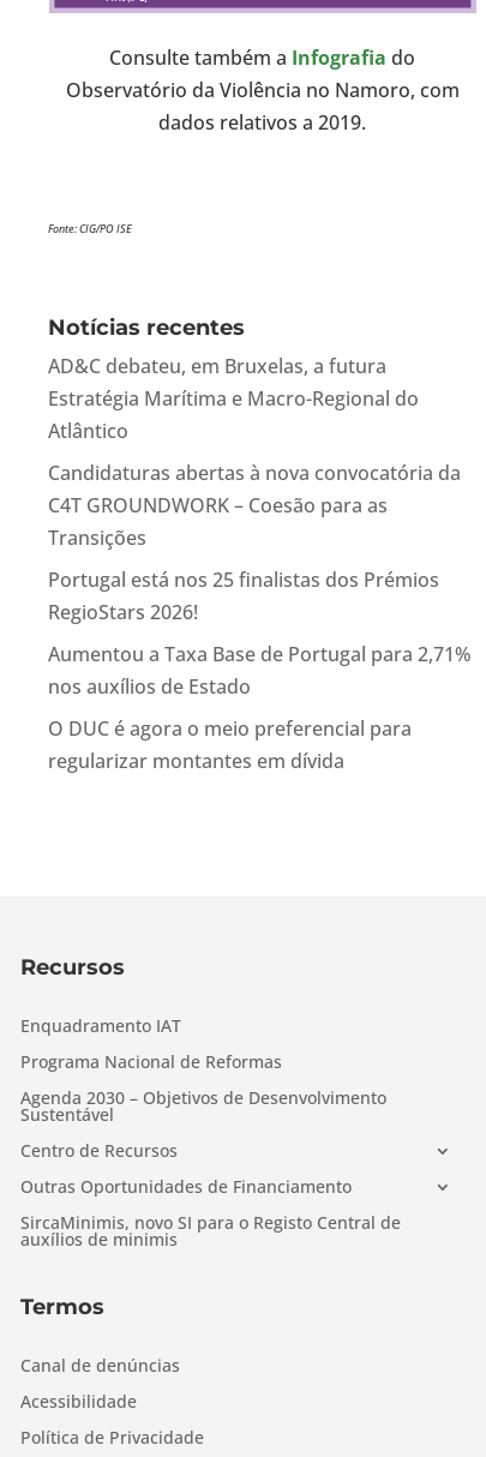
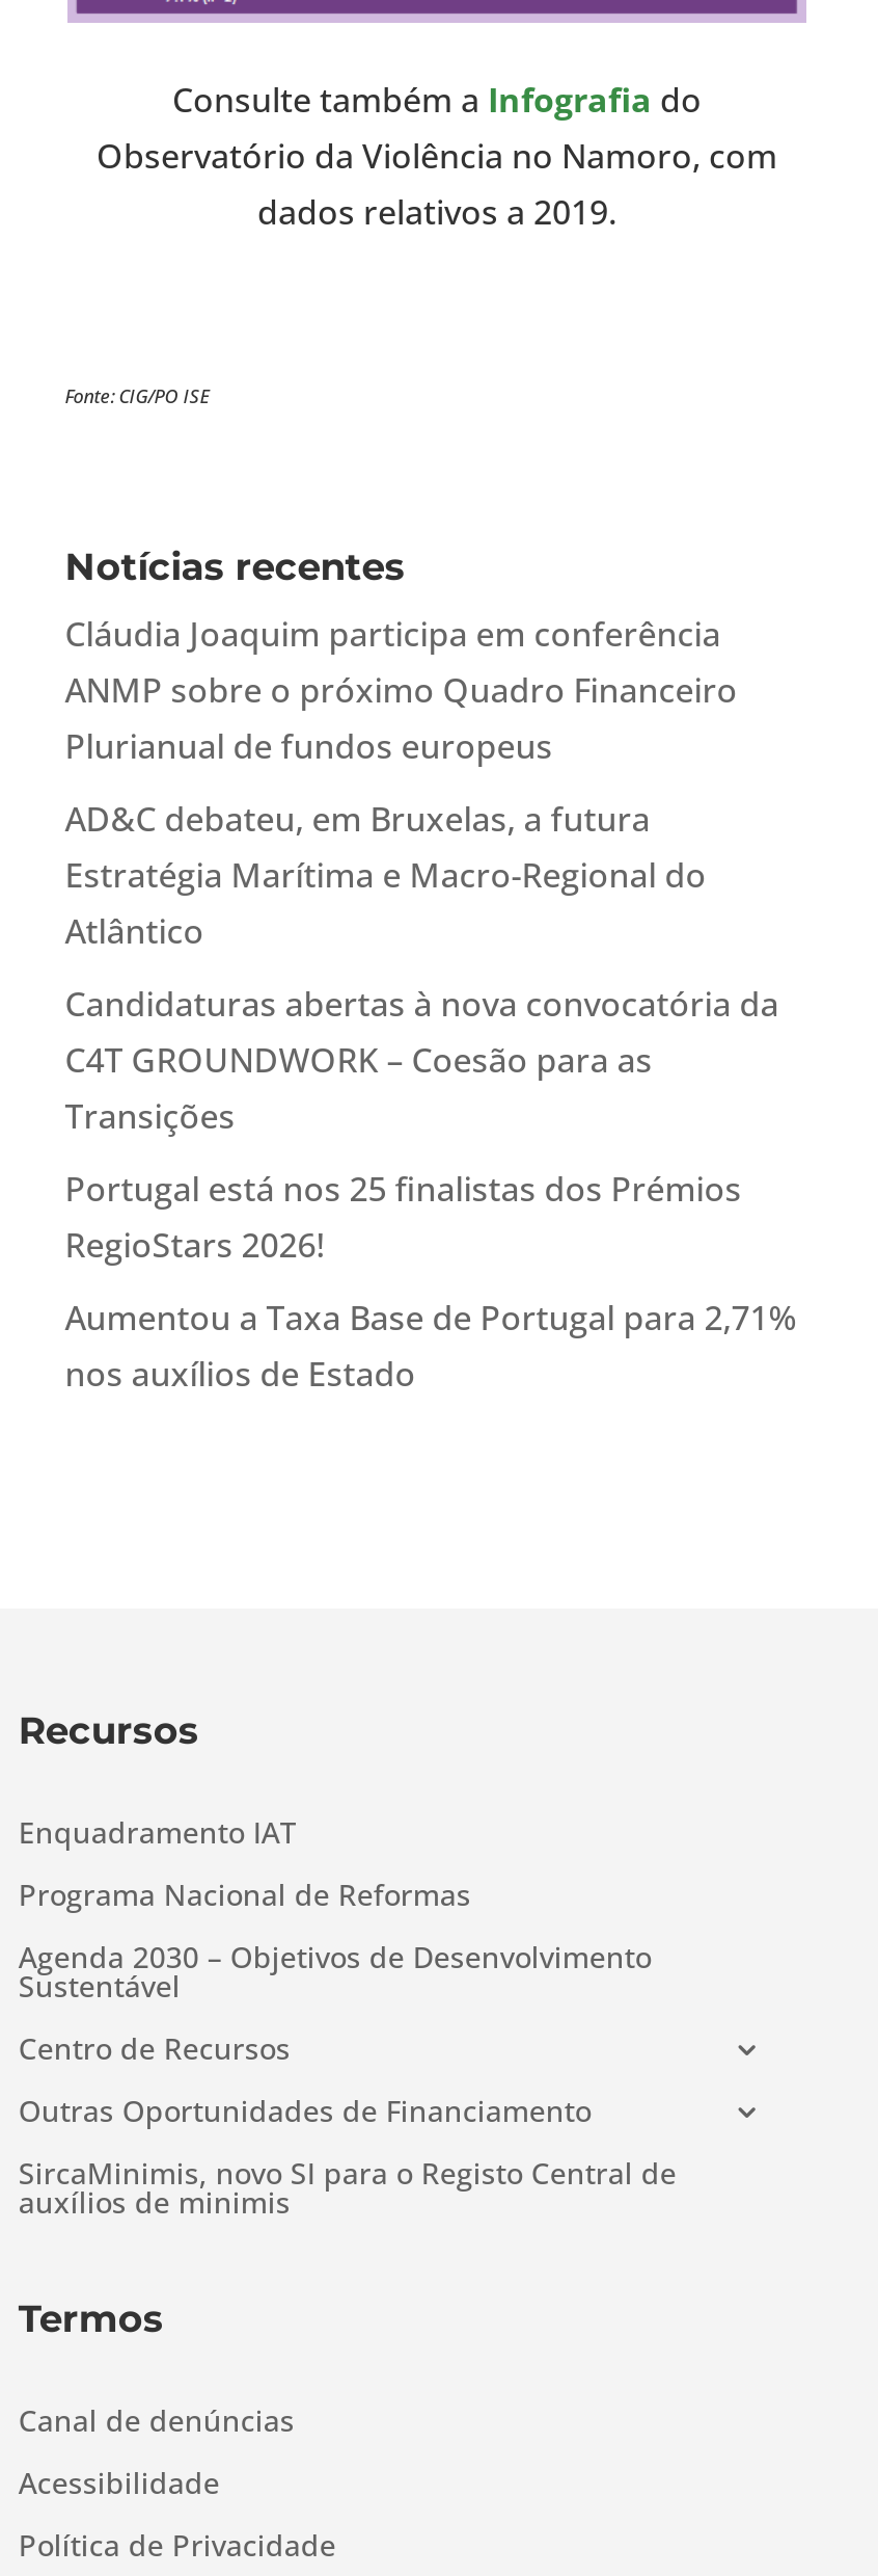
none -> [65,611,737,769] Cláudia Joaquim participa em conferência | ANMP sobre o próximo Quadro Financeiro | Plurianual de fundos europeus
moved [48,353,471,700] -> [65,796,798,1397]: AD&C debateu, em Bruxelas, a futura | Estratégia Marítima e Macro-Regional do | Atlântico | ... | Aumentou a Taxa Base de Portugal para 2,71% | nos auxílios de Estado
[48,715,411,774] O DUC é agora o meio preferencial para | regularizar montantes em dívida -> none

